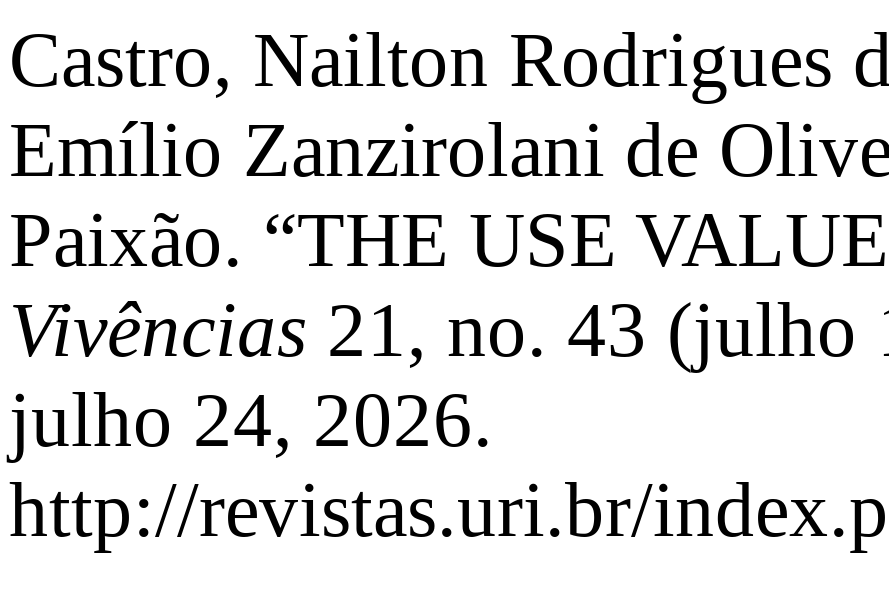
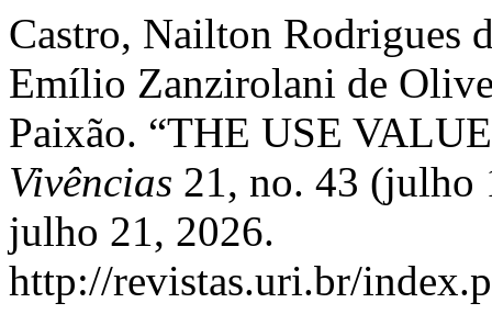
[9,376,493,462] julho 24, 2026. -> [9,208,275,255] julho 21, 2026.

